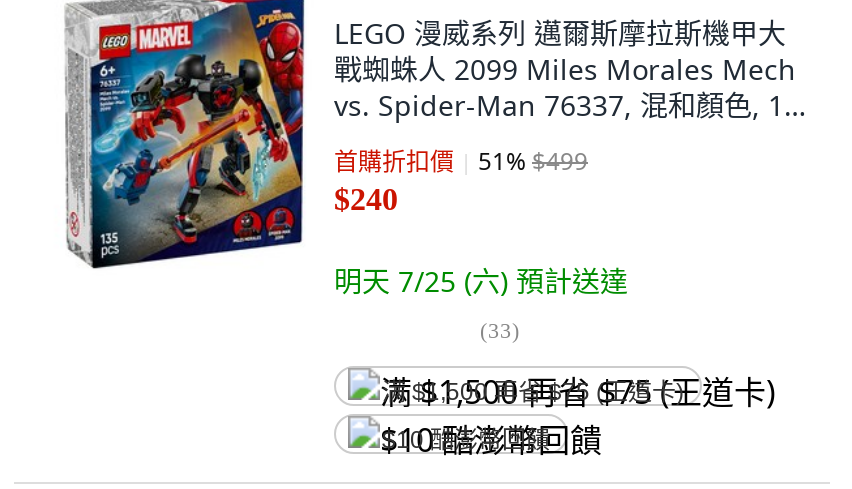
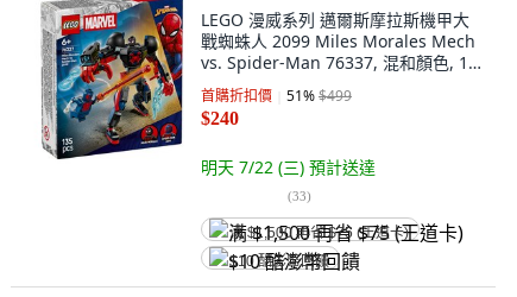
[334,262,628,300] 明天 7/25 (六)預計送達 -> [201,156,376,178] 明天 7/22 (三)預計送達

